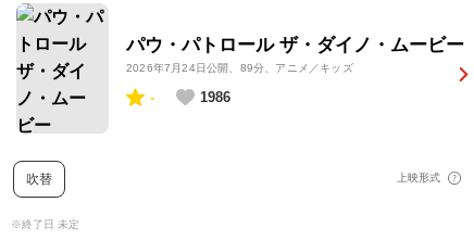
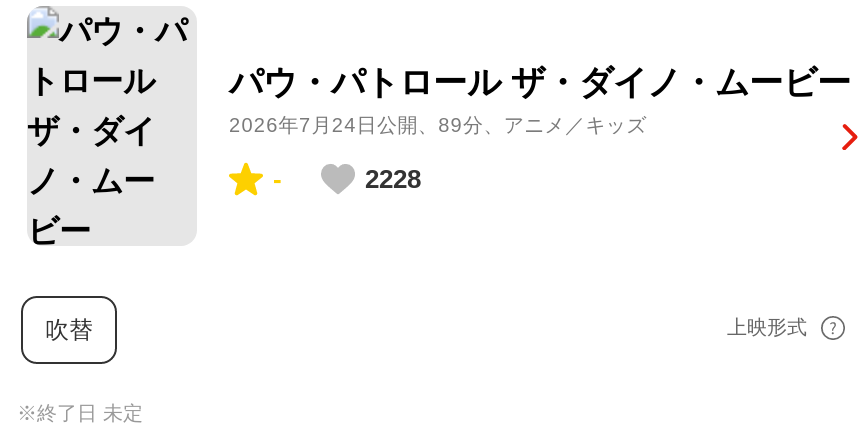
[200,89,230,106] 1986 -> [365,165,421,195] 2228

